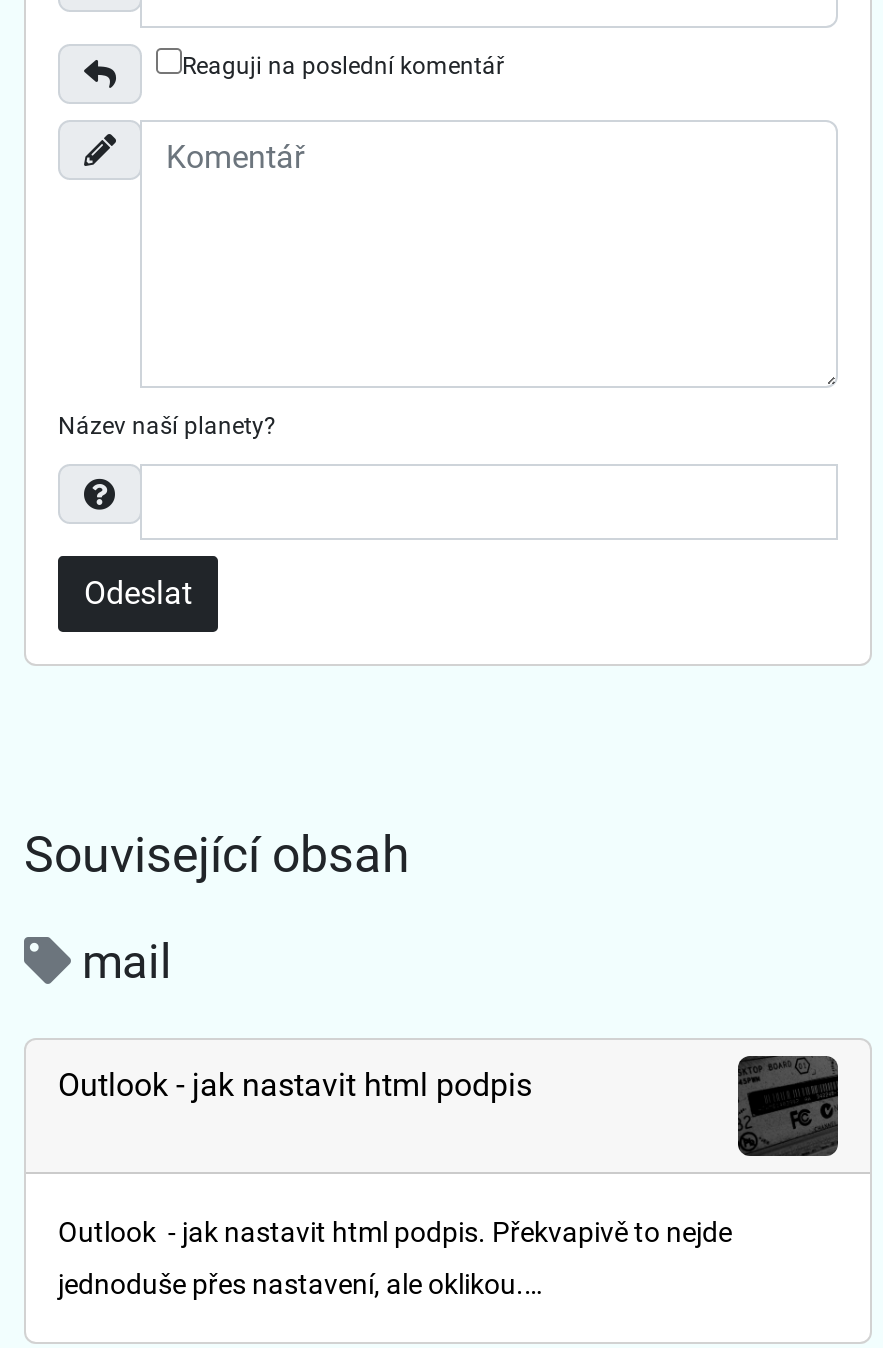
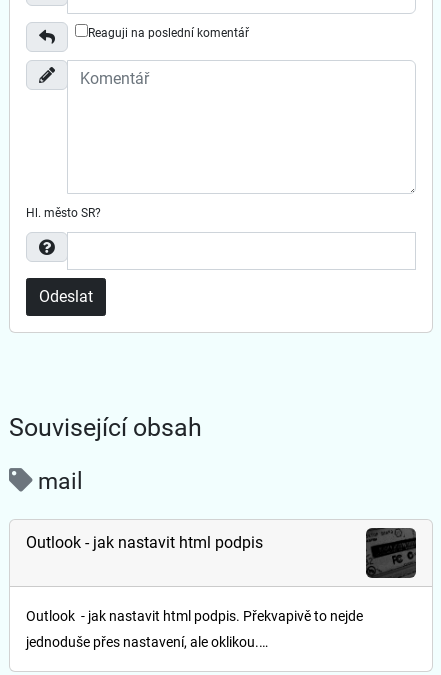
[58,411,276,439] Název naší planety? -> [26,206,101,220] Hl. město SR?

